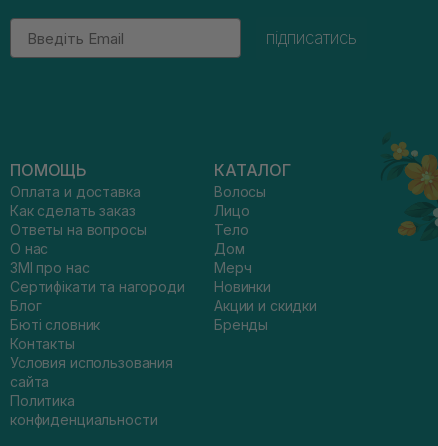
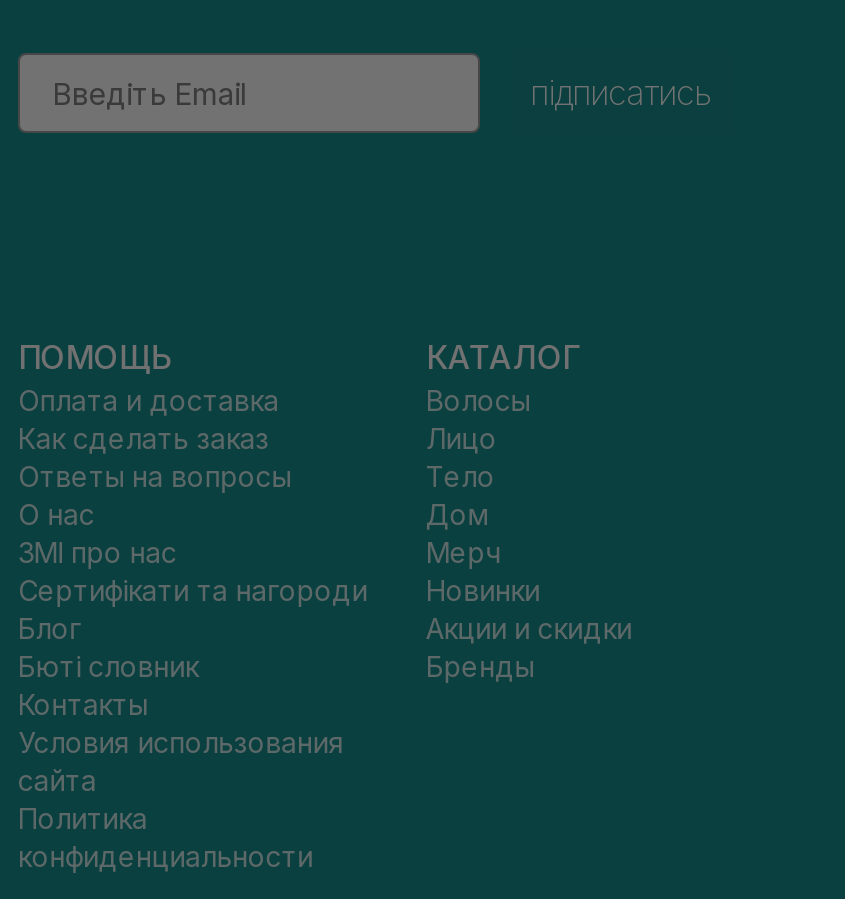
[383,138,435,240] [image] -> none

